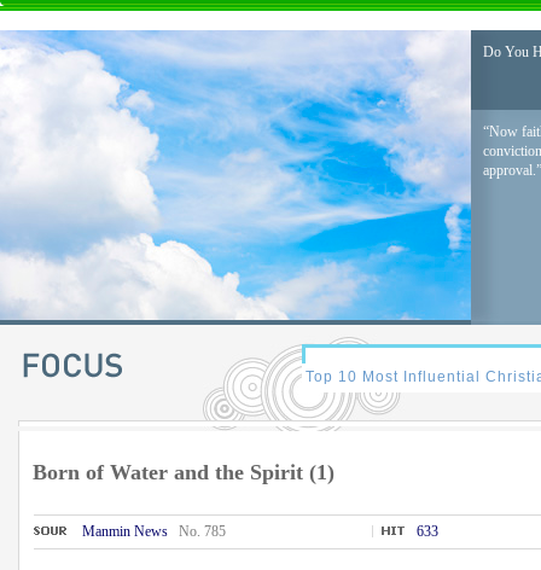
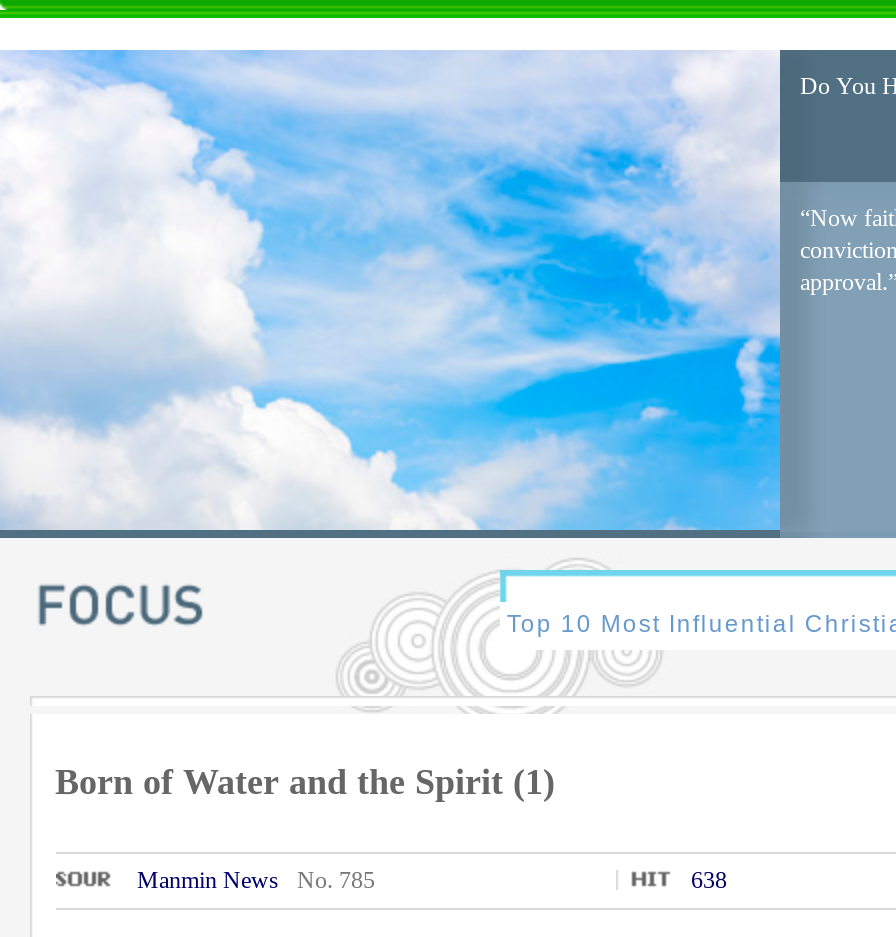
[417,523,439,540] 633 -> [691,866,727,894] 638

